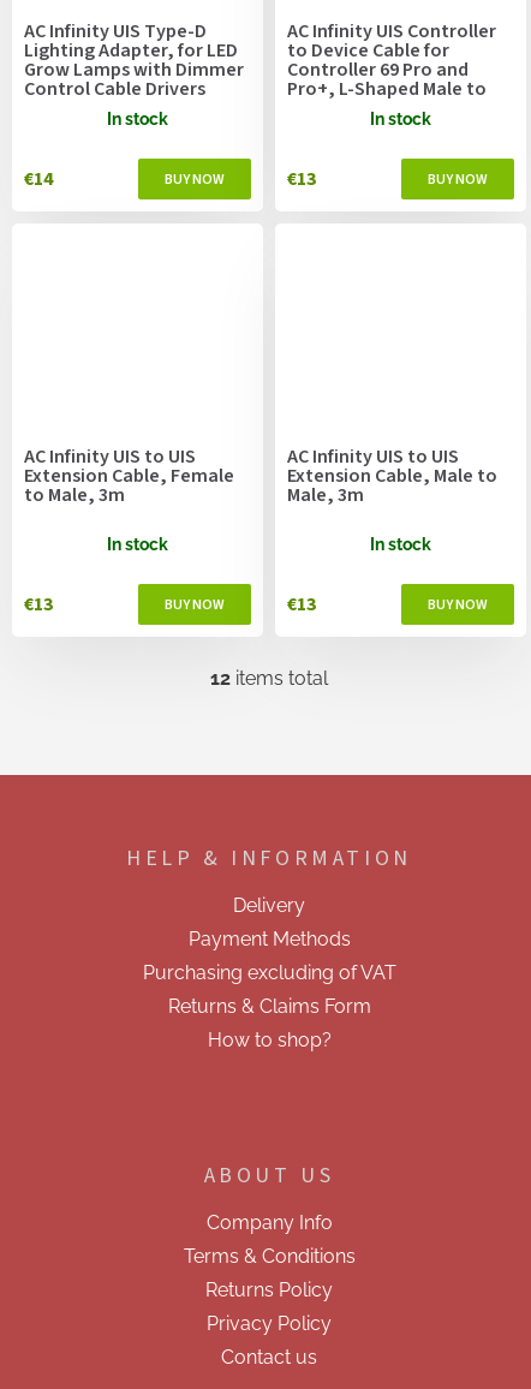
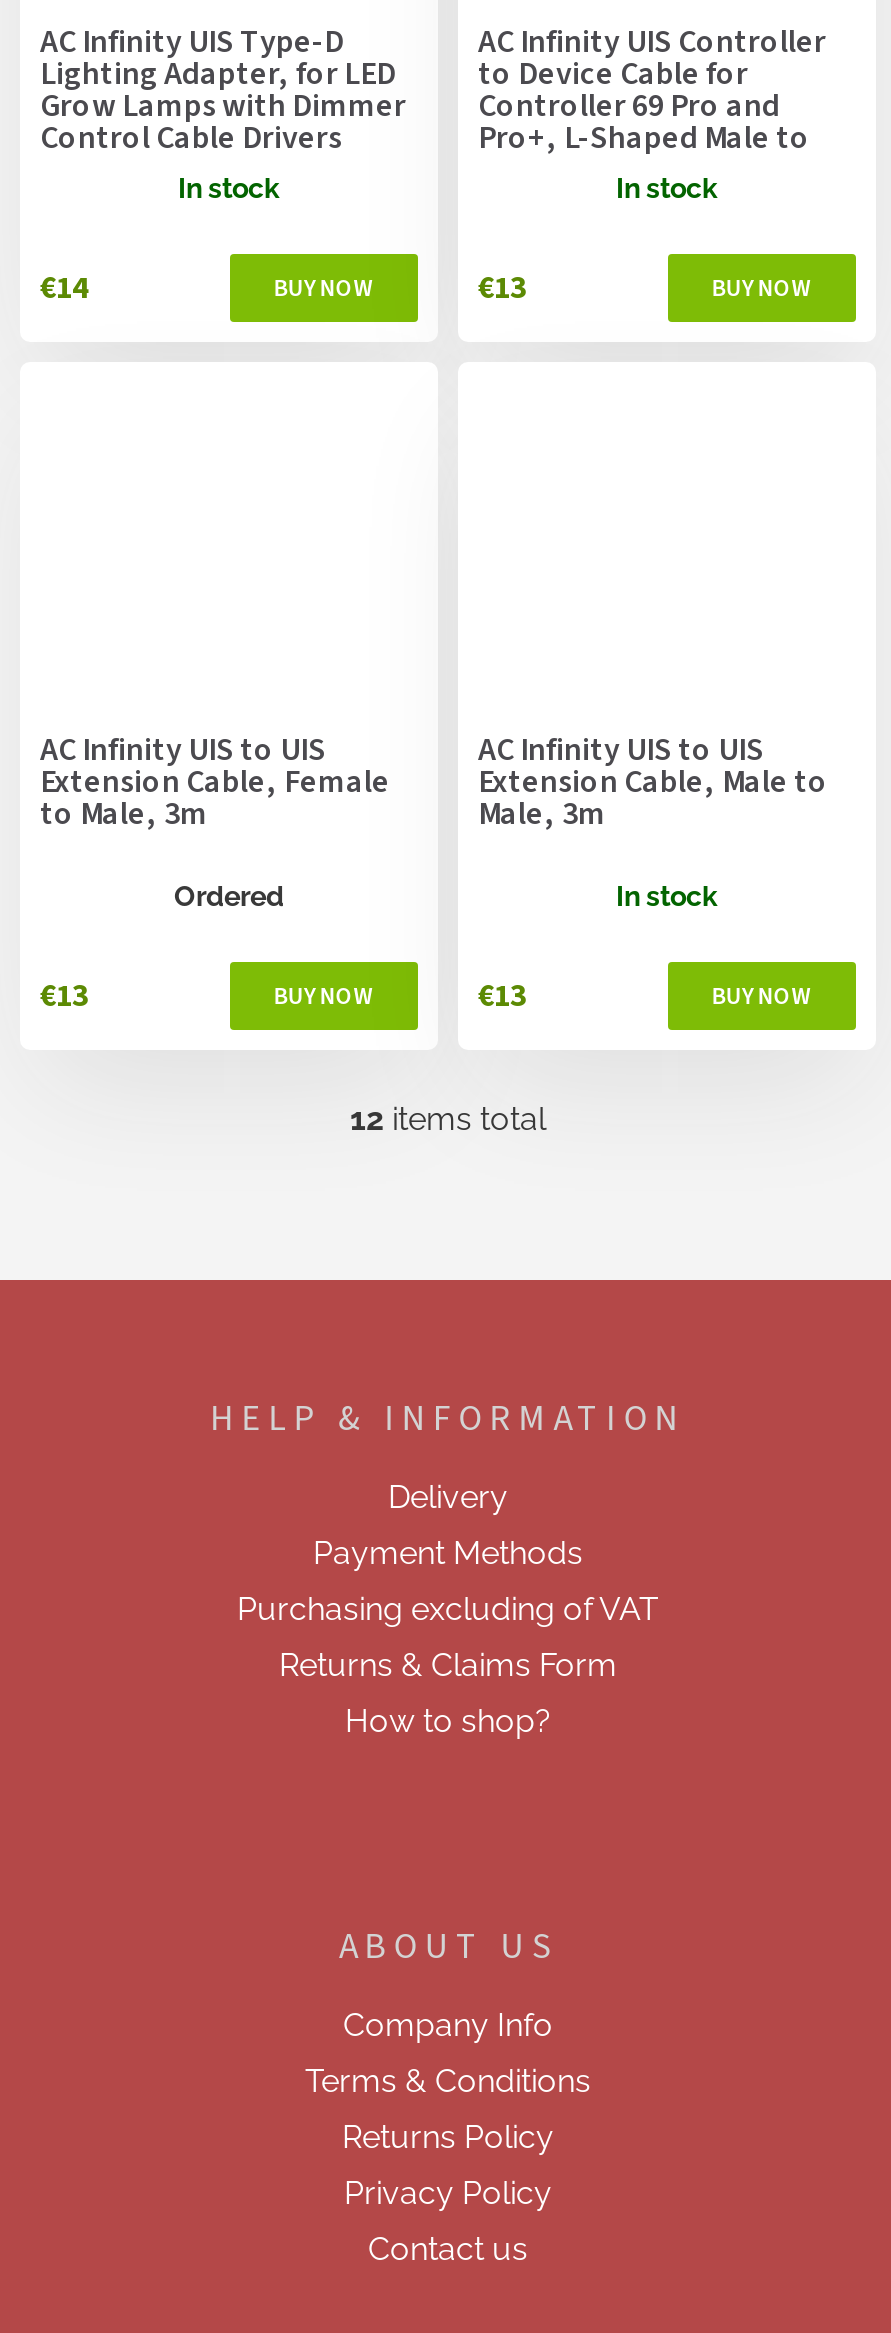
[107,535,168,554] In stock -> [174,881,284,913] Ordered

